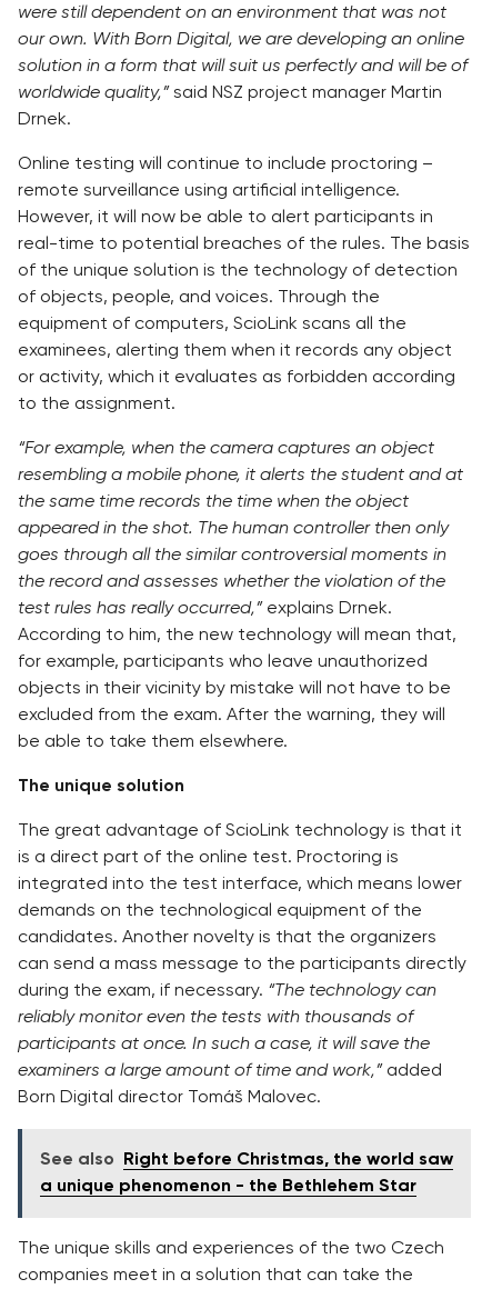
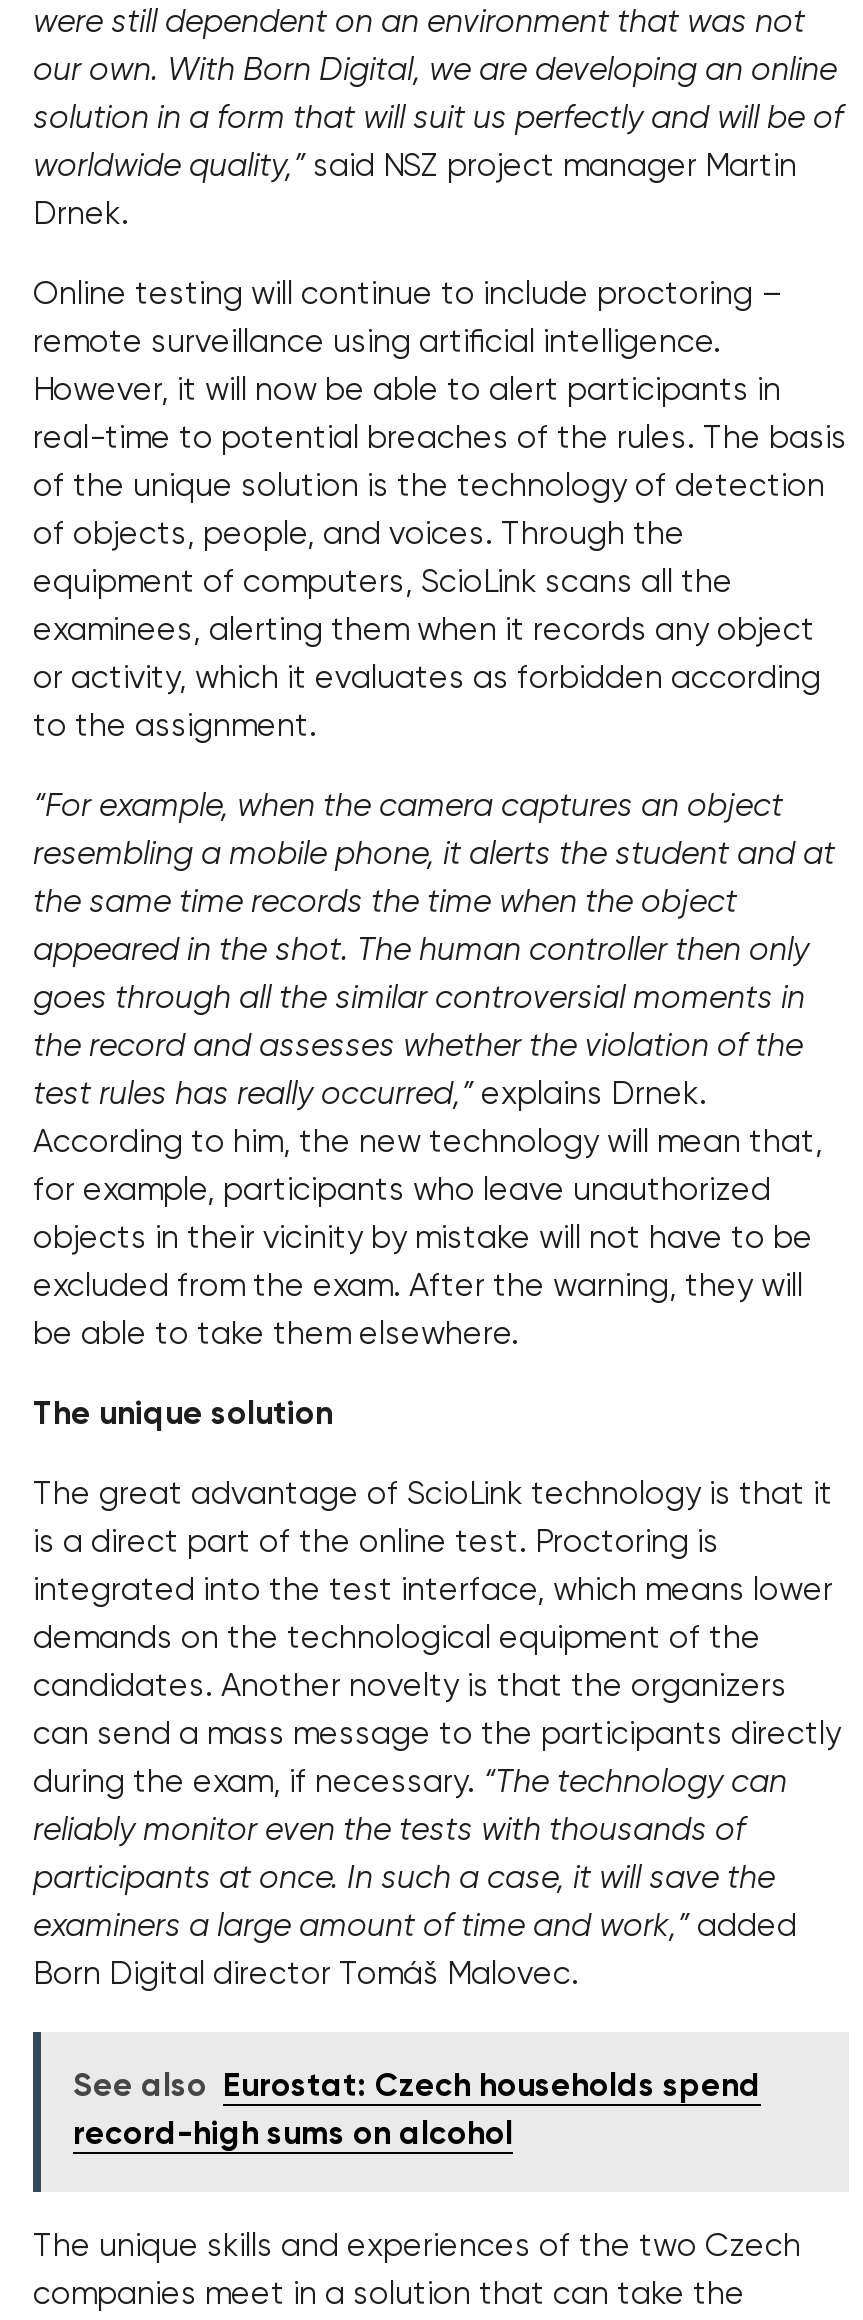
[40,1151,453,1169] See also Right before Christmas, the world saw -> [73,2071,761,2103] See also Eurostat: Czech households spend
[40,1178,416,1195] a unique phenomenon - the Bethlehem Star -> [73,2119,513,2151] record-high sums on alcohol

